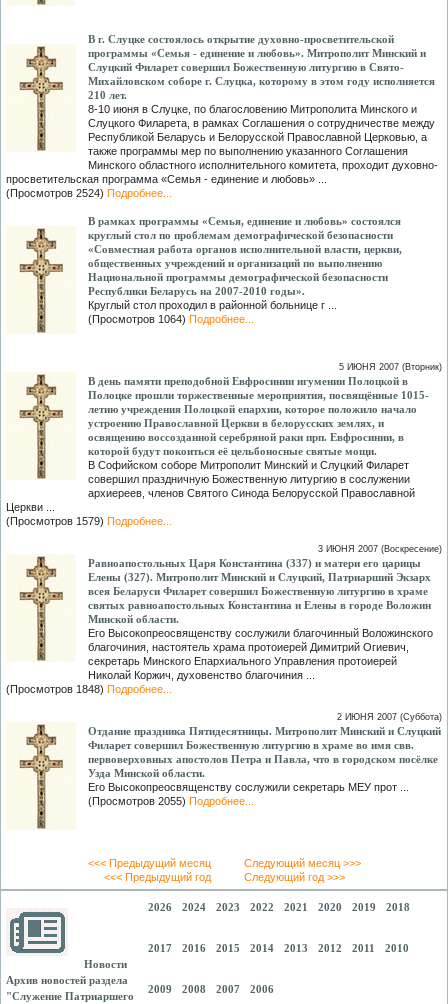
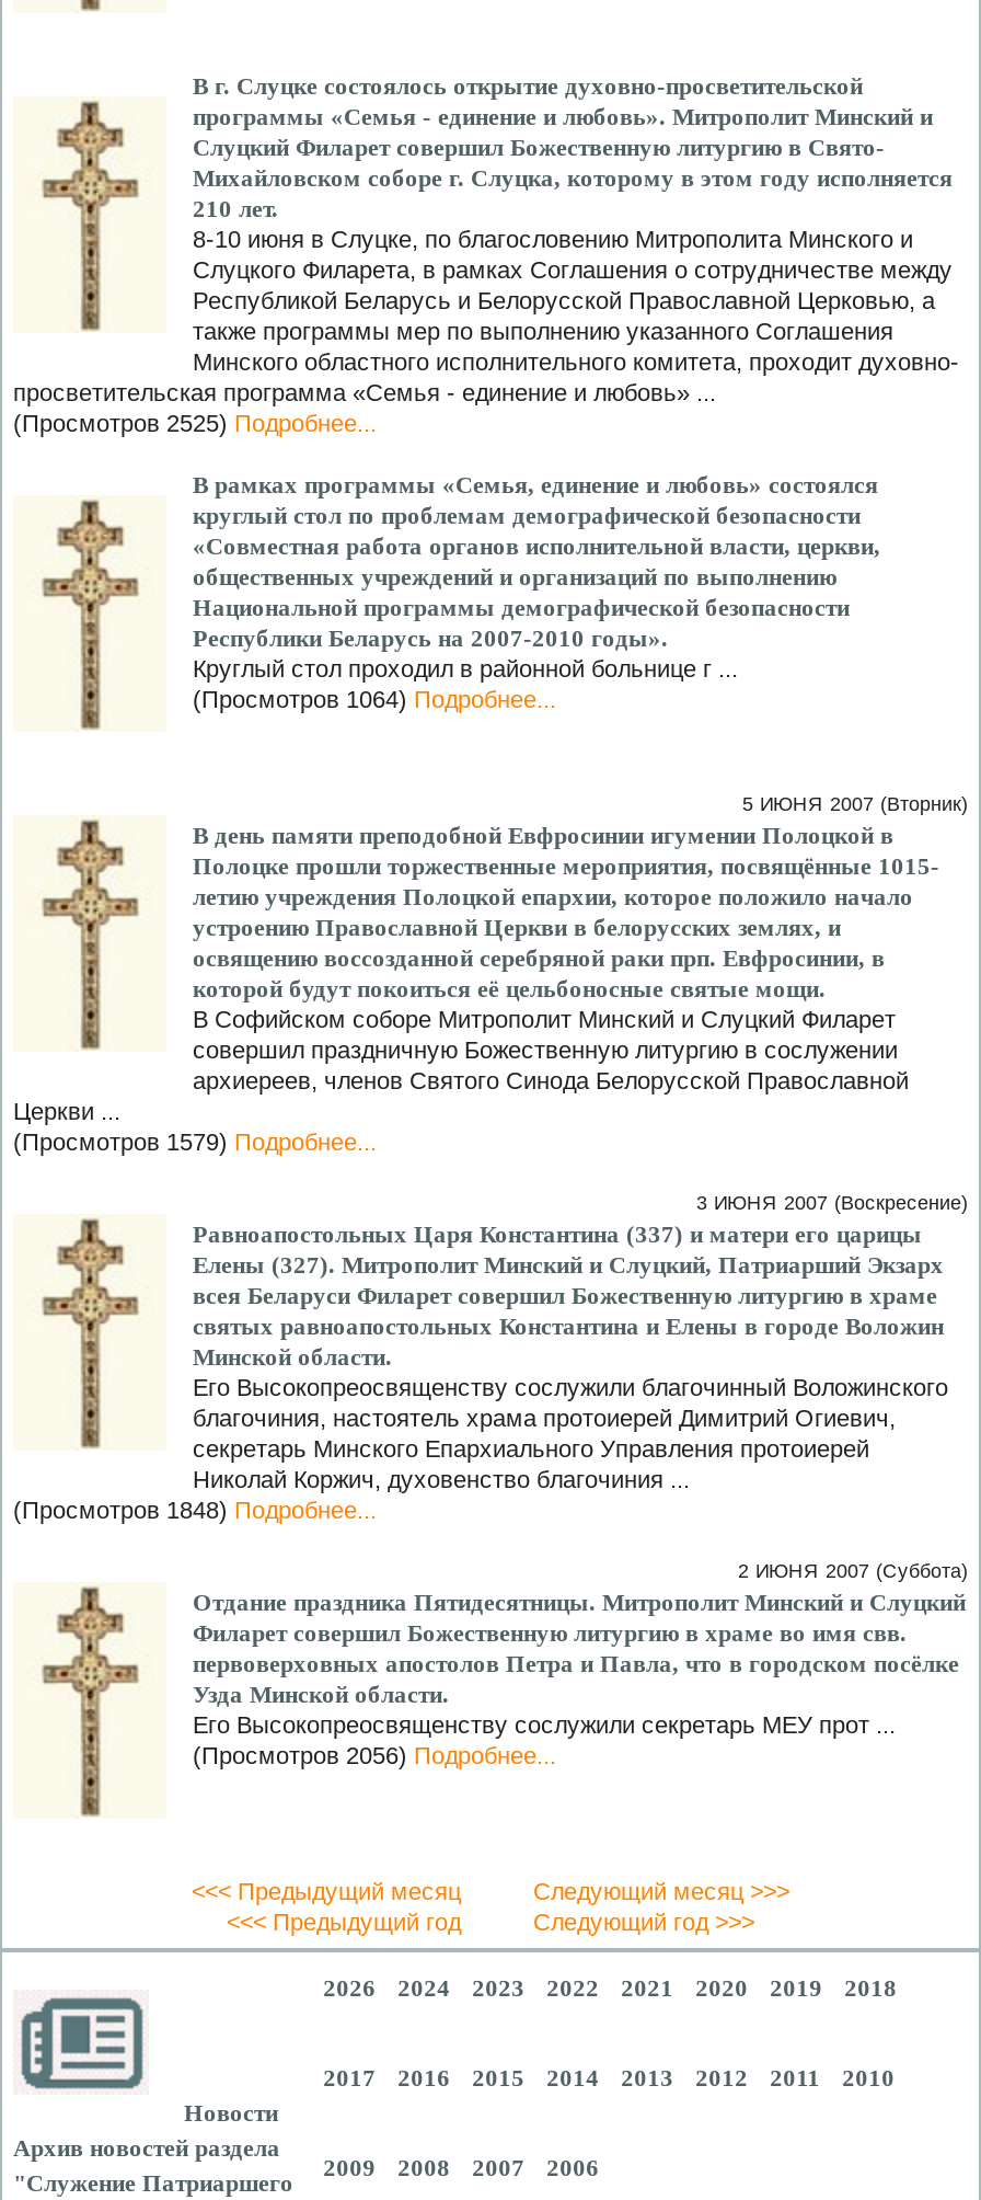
[6,187,172,199] (Просмотров 2524) Подробнее... -> [13,410,377,436] (Просмотров 2525) Подробнее...
[88,795,254,807] (Просмотров 2055) Подробнее... -> [193,1742,556,1768] (Просмотров 2056) Подробнее...

